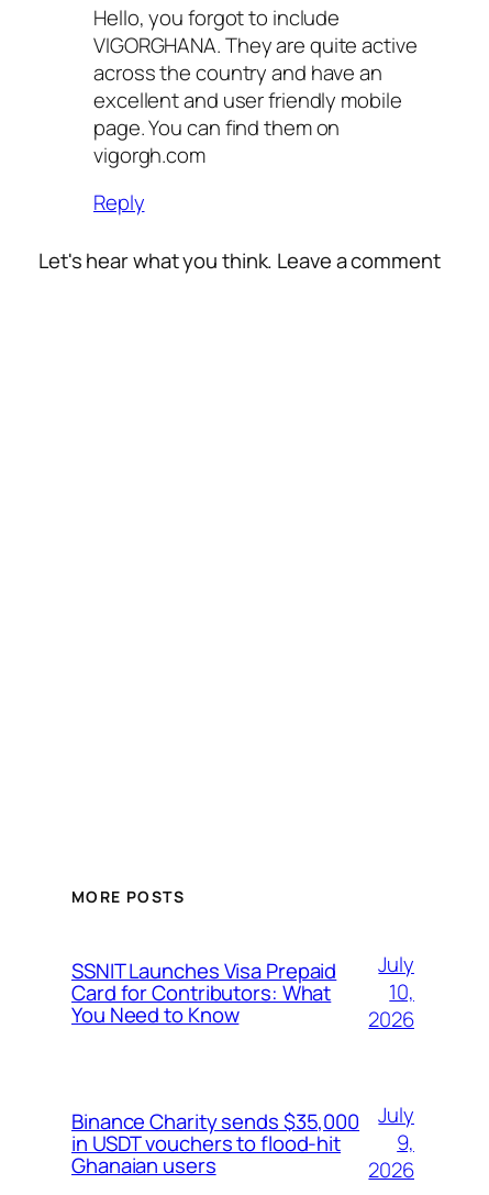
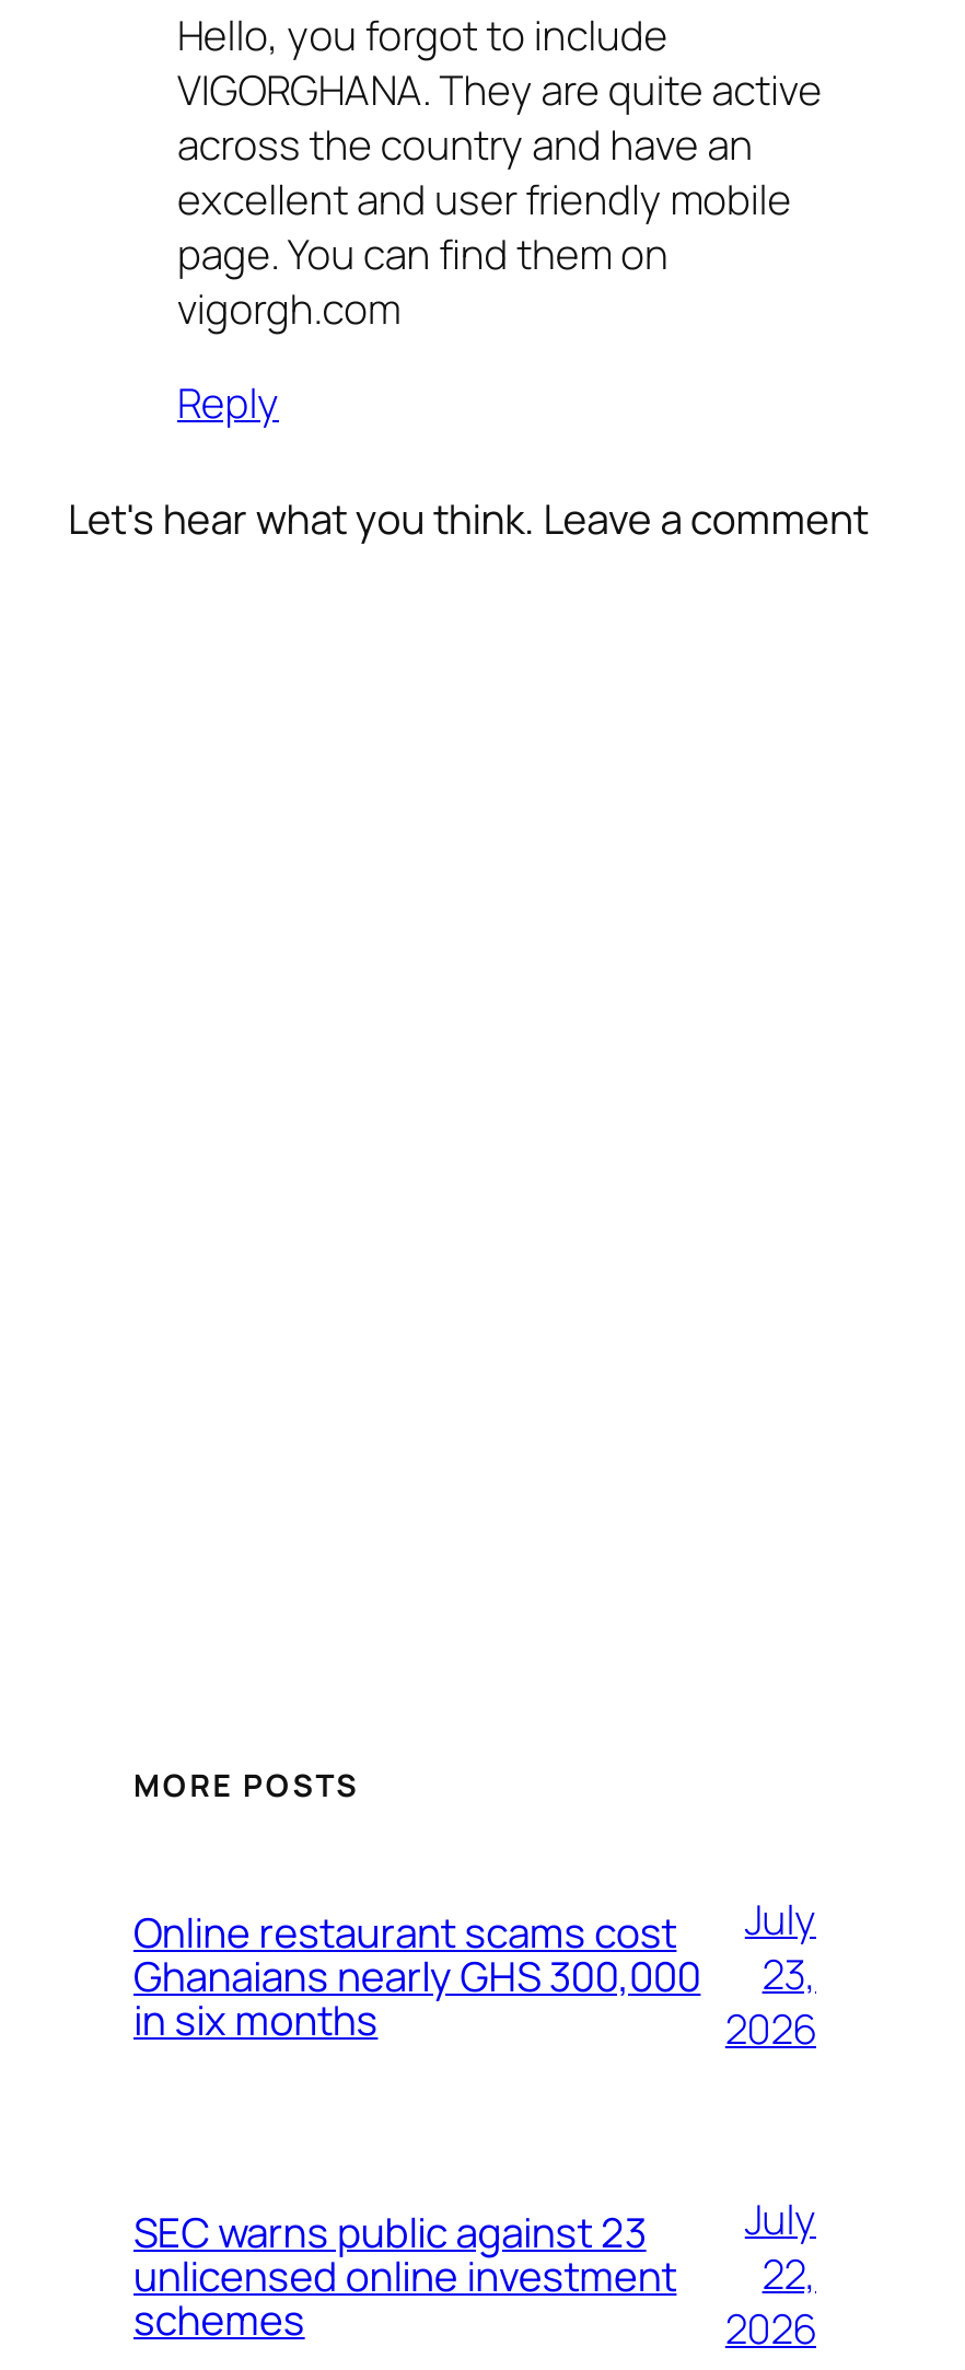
[71,956,337,1029] SSNIT Launches Visa Prepaid | Card for Contributors: What | You Need to Know -> [133,1903,701,2048] Online restaurant scams cost | Ghanaians nearly GHS 300,000 | in six months
[389,978,414,1006] 10, -> [762,1946,816,2003] 23,
[71,1107,359,1179] Binance Charity sends $35,000 | in USDT vouchers to flood-hit | Ghanaian users -> [133,2203,677,2347] SEC warns public against 23 | unlicensed online investment | schemes
[397,1128,414,1157] 9, -> [762,2246,816,2303] 22,

